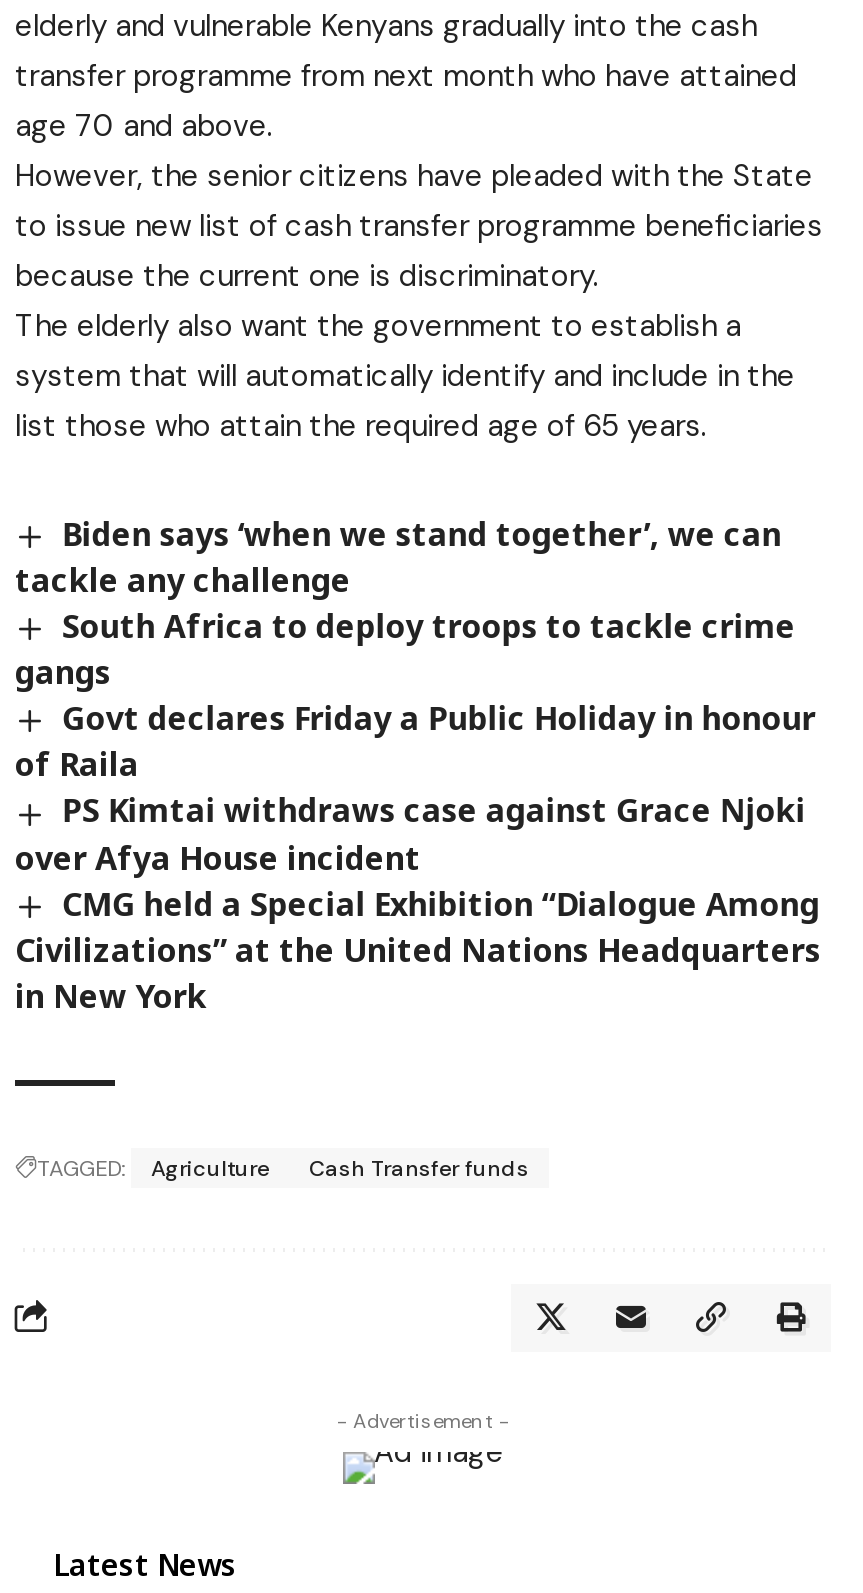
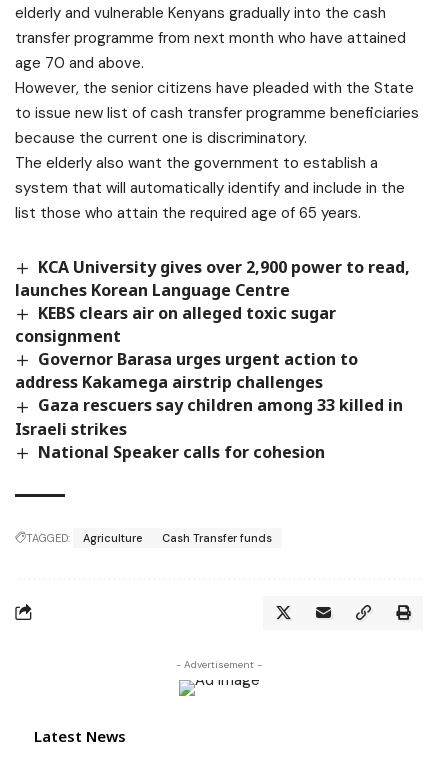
[15,512,821,1017] Biden says ‘when we stand together’, we can | tackle any challenge | South Africa to deploy troops to tackle crime | gangs | Govt declares Friday a Public Holiday in honour | of Raila | PS Kimtai withdraws case against Grace Njoki | over Afya House incident | CMG held a Special Exhibition “Dialogue Among | Civilizations” at the United Nations Headquarters | in New York -> [15,256,410,462] KCA University gives over 2,900 power to read, | launches Korean Language Centre | KEBS clears air on alleged toxic sugar | consignment | Governor Barasa urges urgent action to | address Kakamega airstrip challenges | Gaza rescuers say children among 33 killed in | Israeli strikes | National Speaker calls for cohesion

